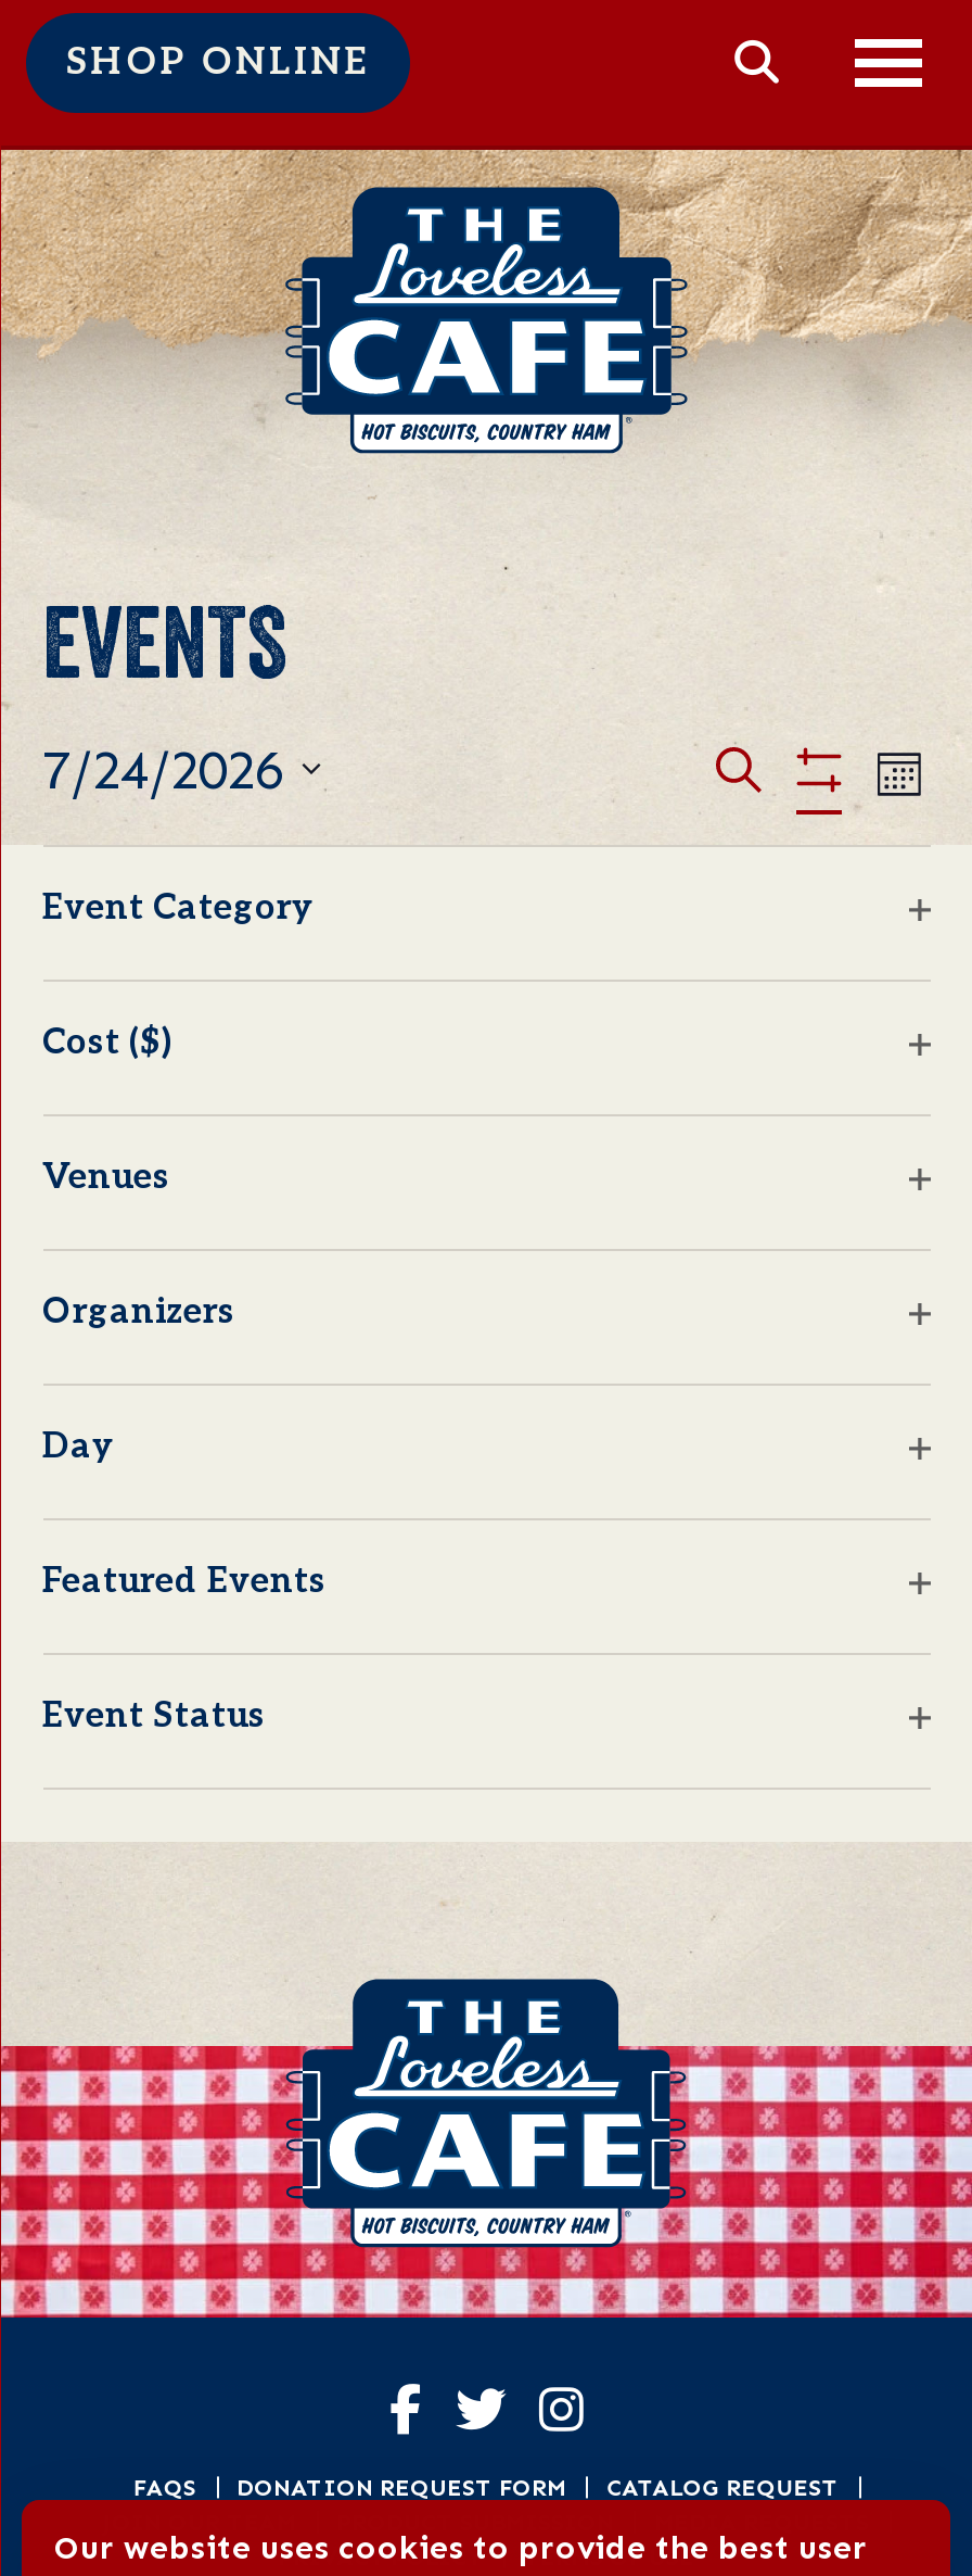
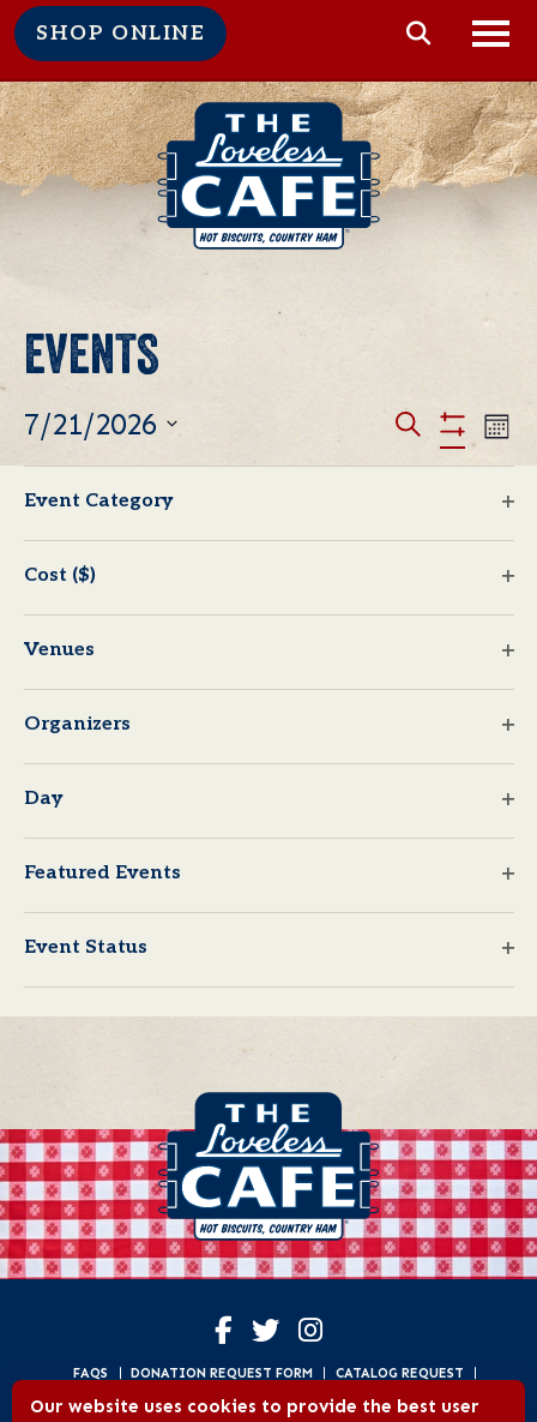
[42,736,283,801] 7/24/2026 -> [23,405,156,441] 7/21/2026

